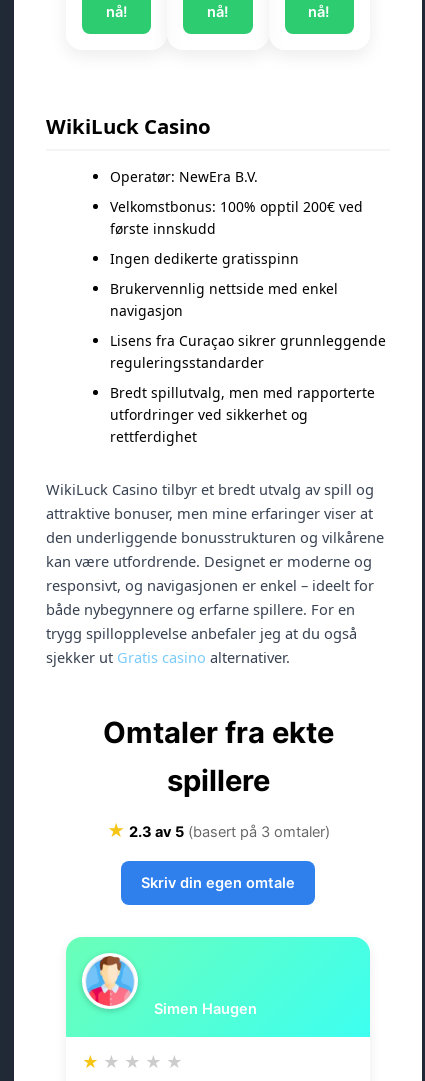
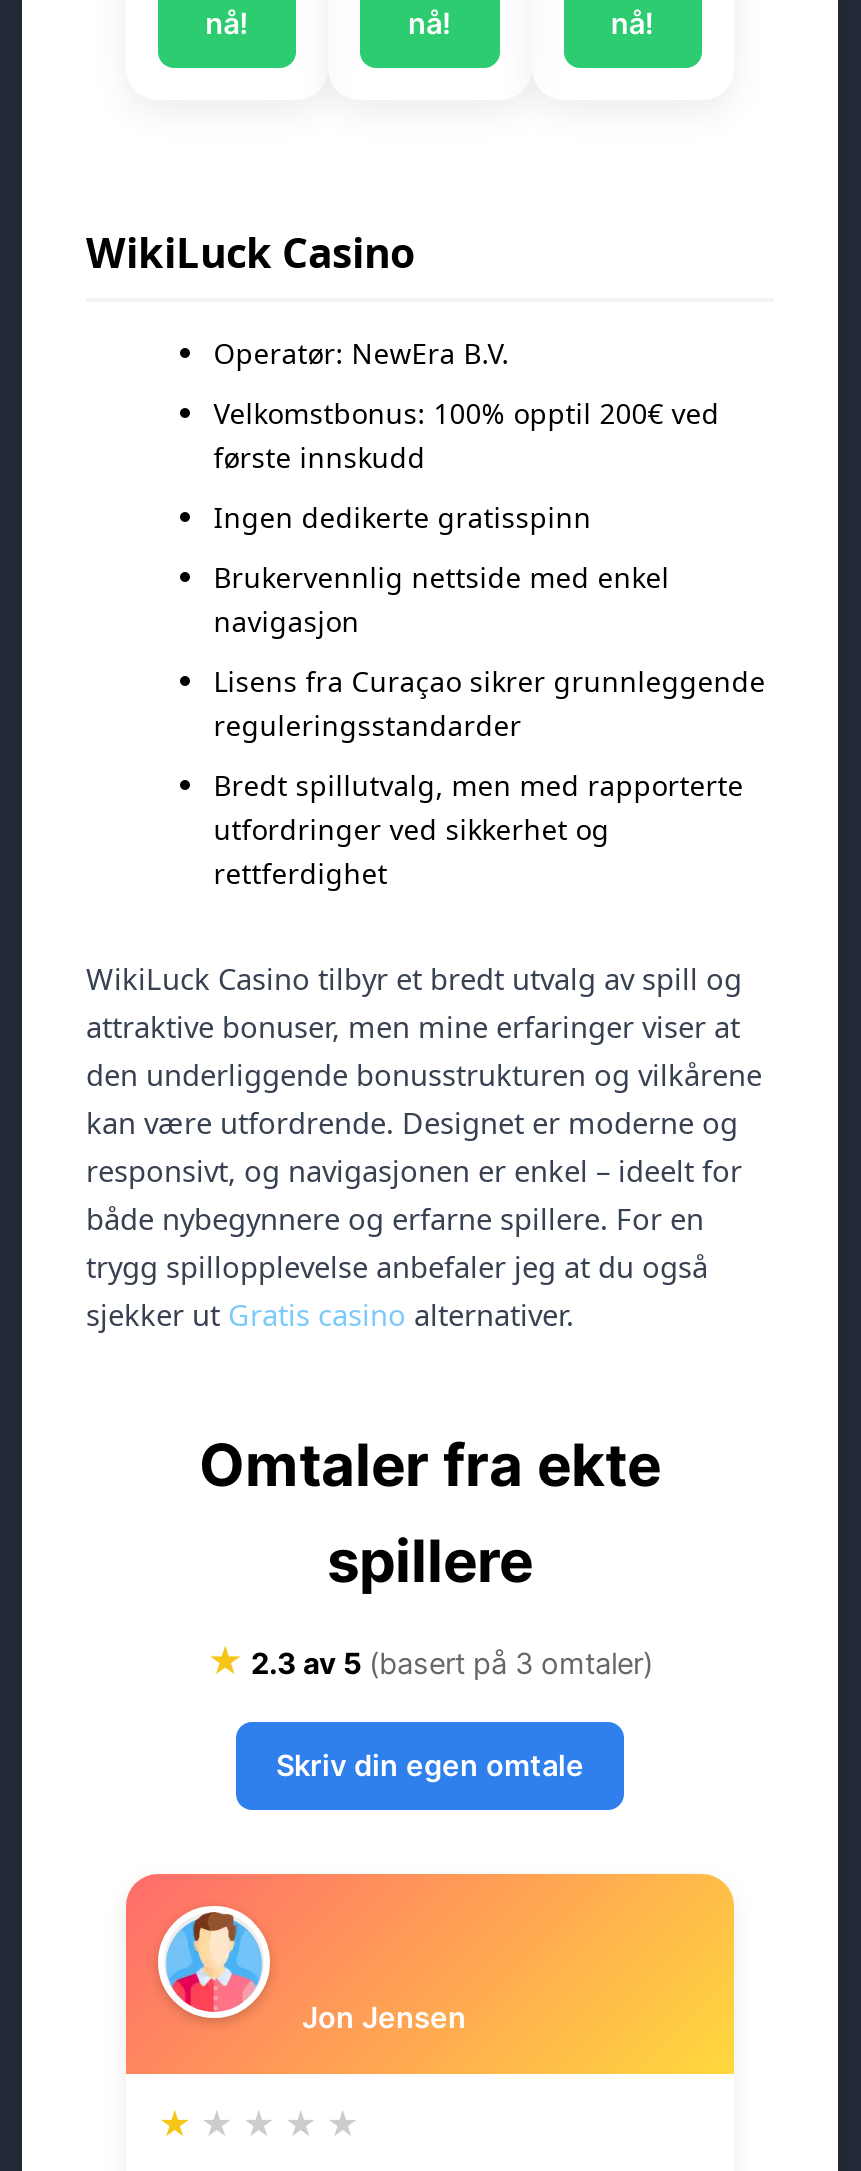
[65,936,371,1038] [image] | Simen Haugen -> [124,1872,736,2076] [image] | Jon Jensen

